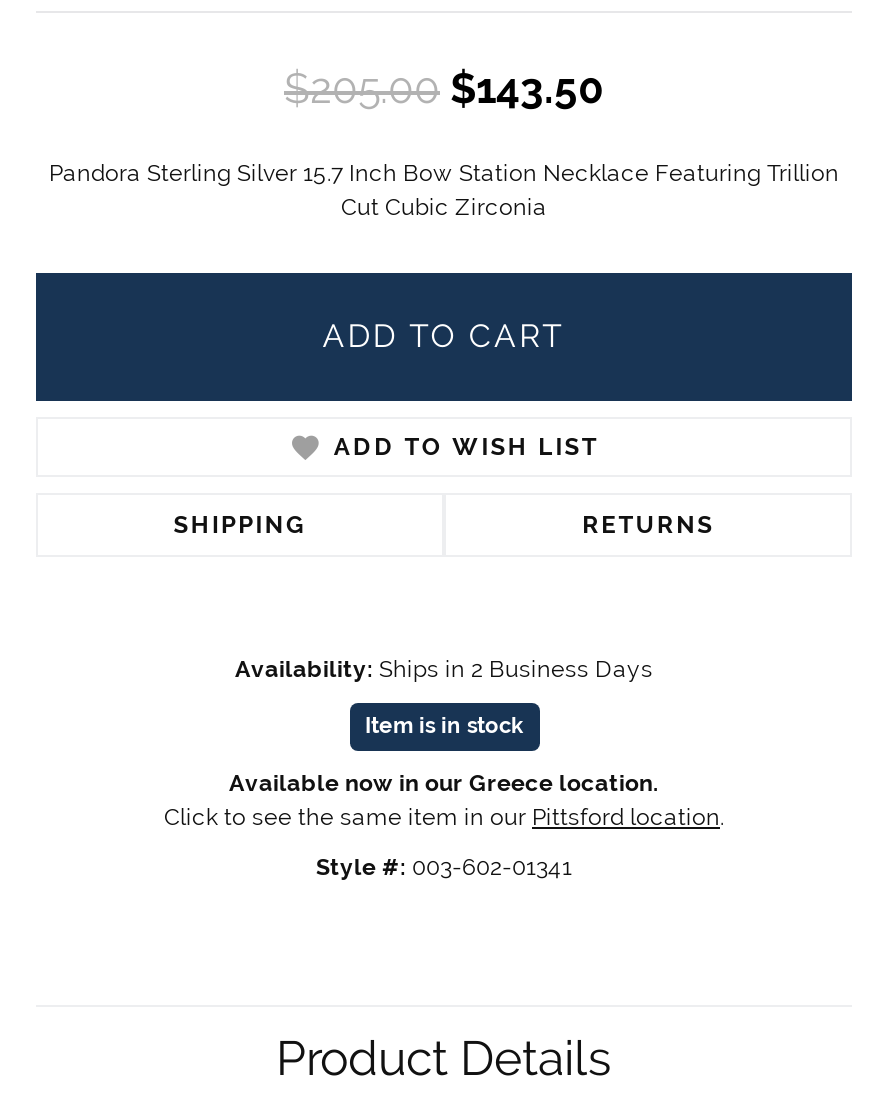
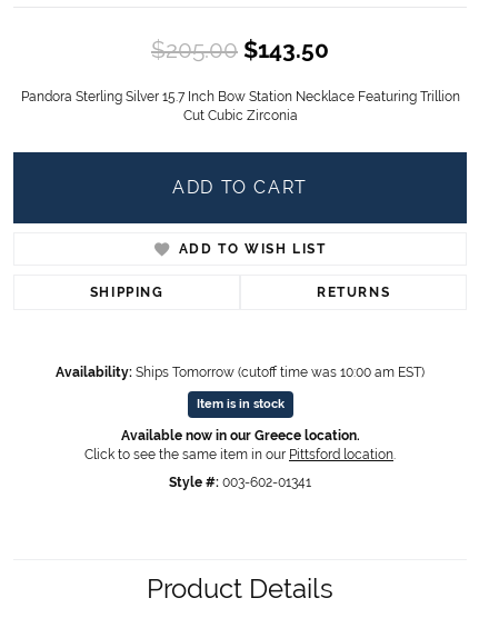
[235,654,653,682] Availability: Ships in 2 Business Days -> [56,364,425,380] Availability: Ships Tomorrow (cutoff time was 10:00 am EST)

